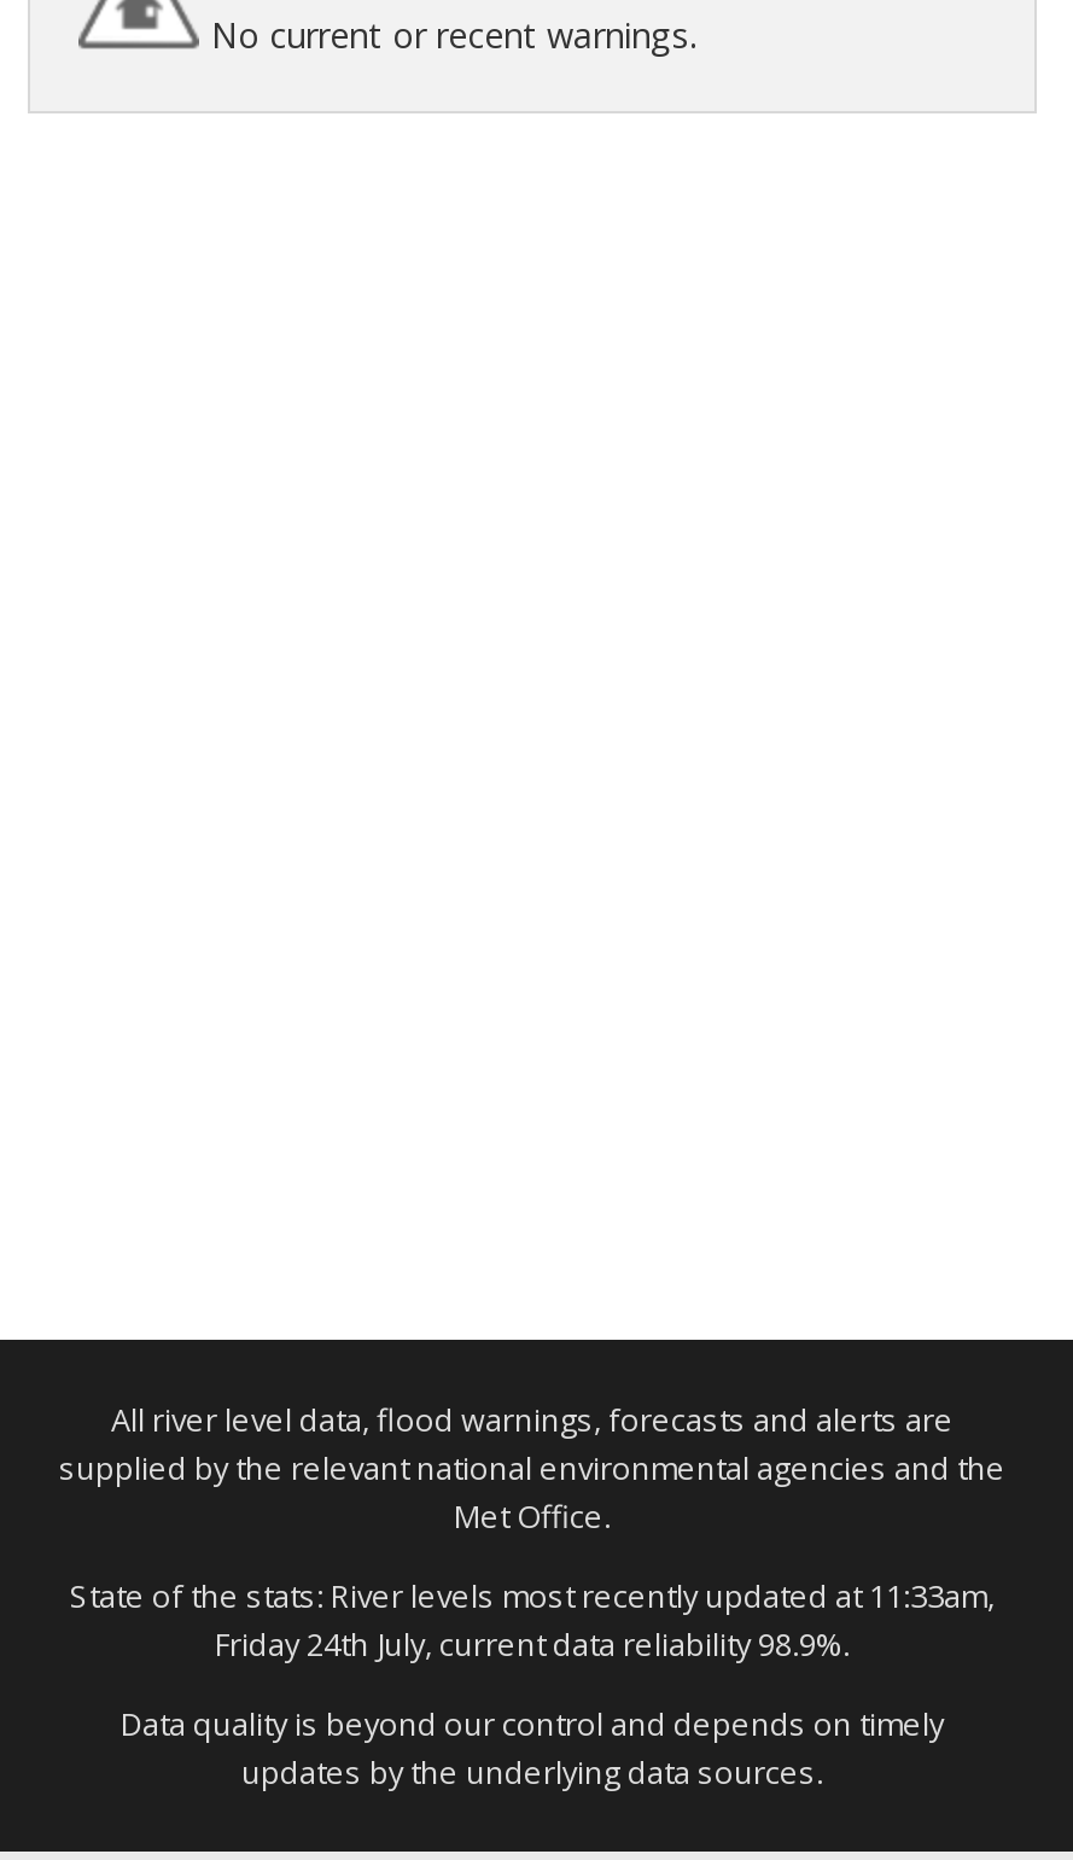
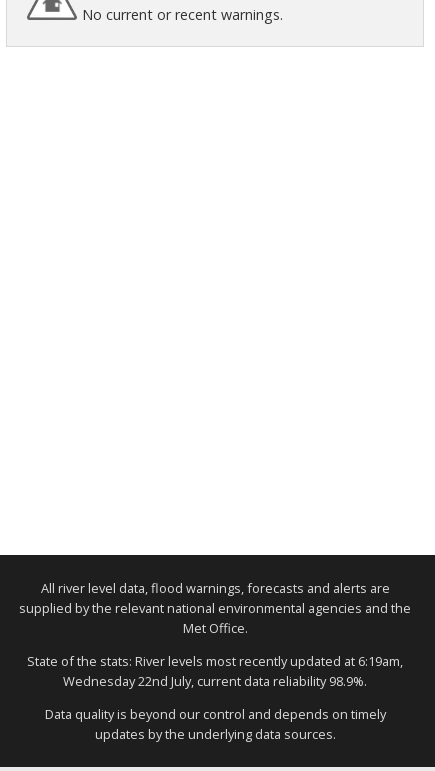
[70,1574,995,1617] State of the stats: River levels most recently updated at 11:33am, -> [27,652,403,670] State of the stats: River levels most recently updated at 6:19am,
[215,1622,850,1666] Friday 24th July, current data reliability 98.9%. -> [63,672,367,690] Wednesday 22nd July, current data reliability 98.9%.

